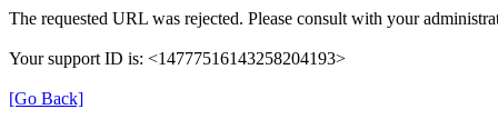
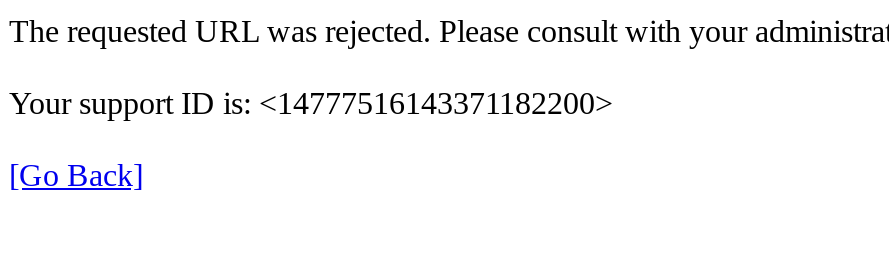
[9,49,346,68] Your support ID is: <14777516143258204193> -> [9,86,613,120] Your support ID is: <14777516143371182200>

